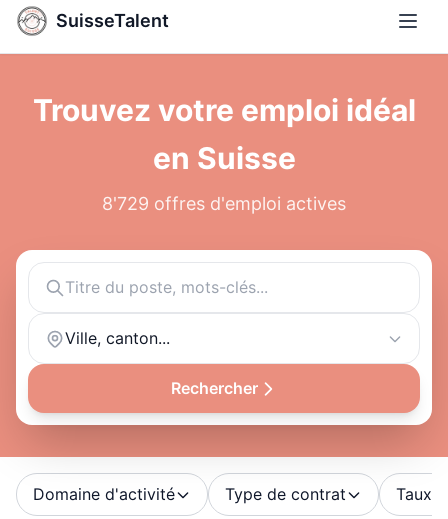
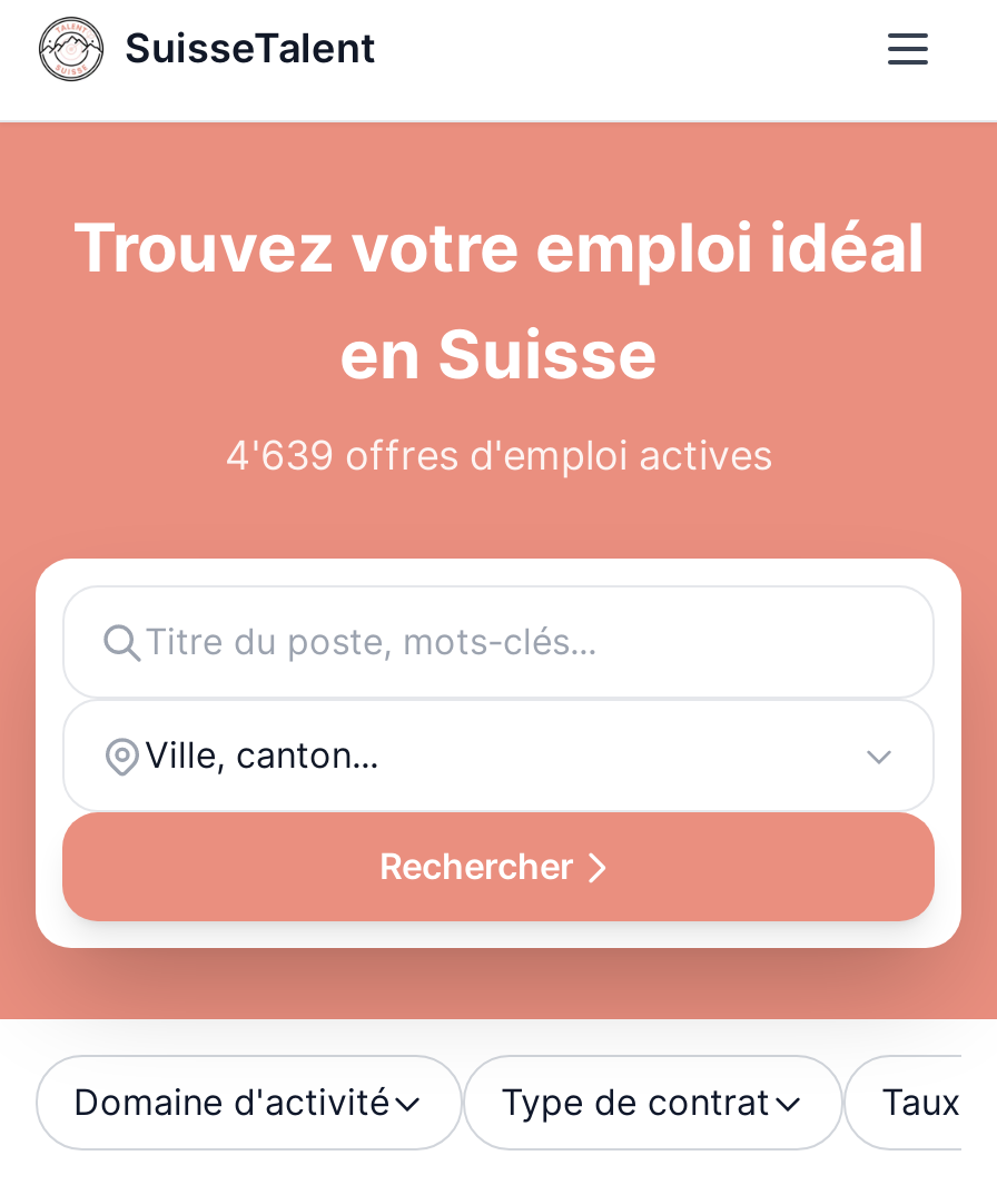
[102,193,346,214] 8'729 offres d'emploi actives -> [225,432,772,478] 4'639 offres d'emploi actives

